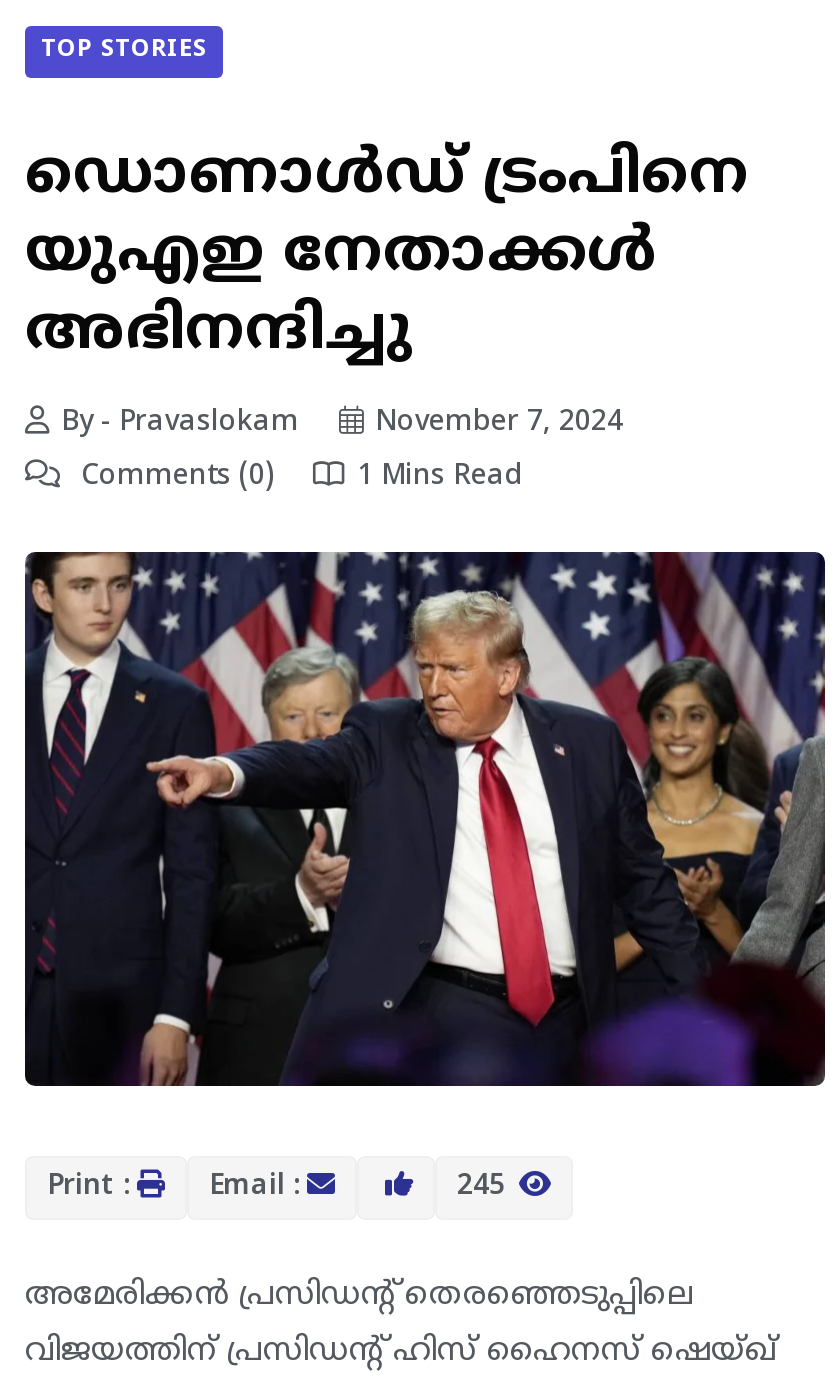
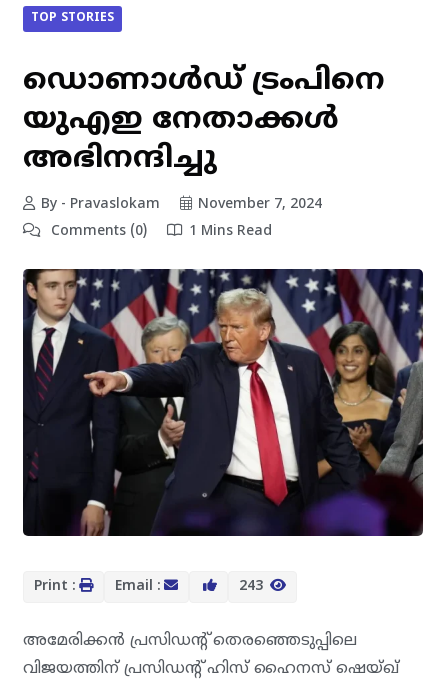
[457,1169,513,1203] 245 -> [239,578,267,595] 243

